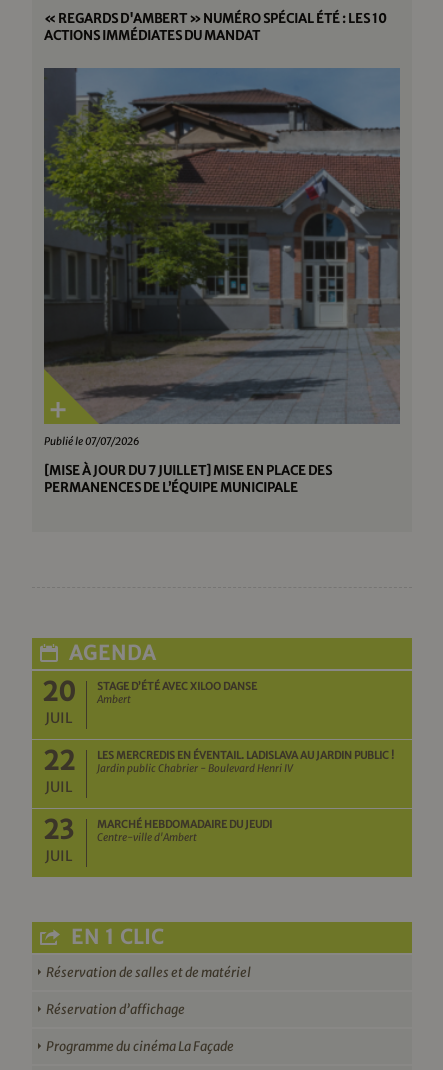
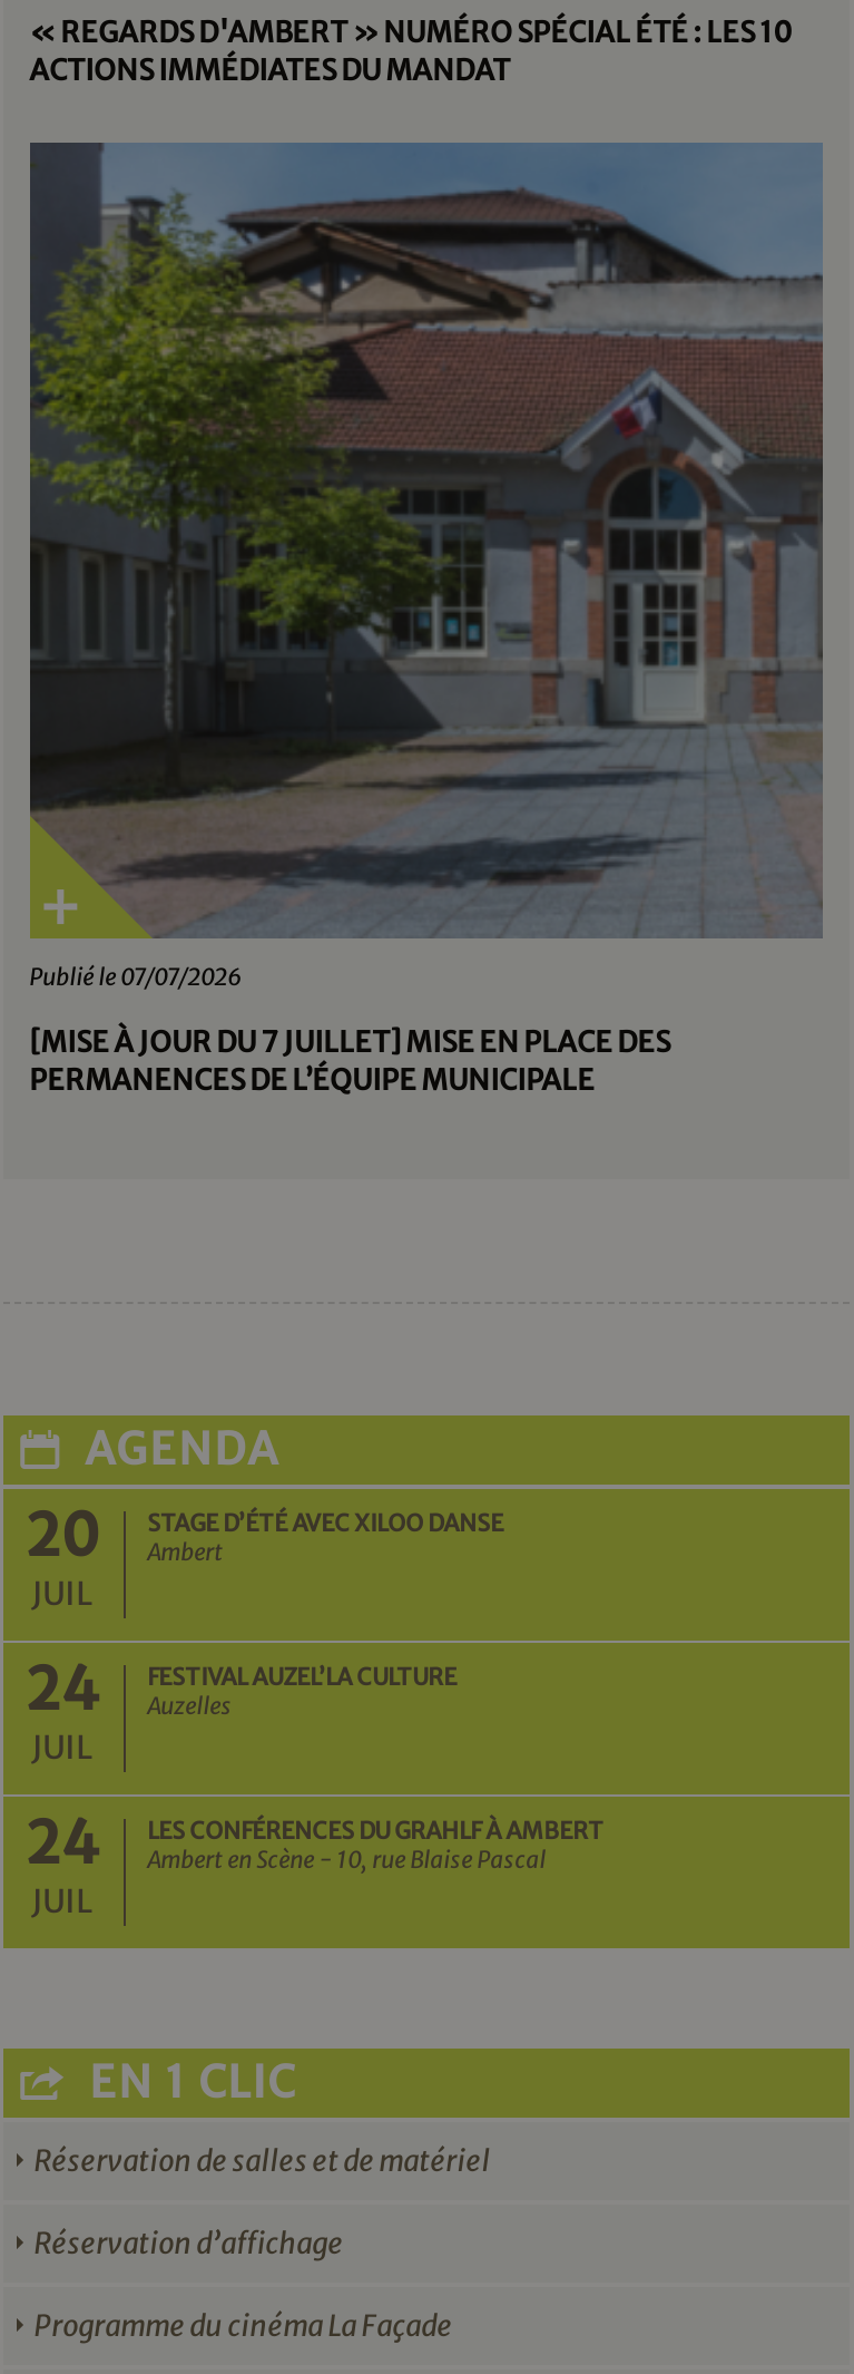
[43,744,75,777] 22 -> [25,1652,100,1725] 24
[97,749,394,775] LES MERCREDIS EN ÉVENTAIL. LADISLAVA AU JARDIN PUBLIC ! | Jardin public Chabrier - Boulevard Henri IV -> [147,1663,457,1721] FESTIVAL AUZEL’LA CULTURE | Auzelles
[43,813,74,846] 23 -> [25,1805,100,1879] 24
[97,818,272,844] MARCHÉ HEBDOMADAIRE DU JEUDI | Centre-ville d'Ambert -> [147,1817,604,1874] LES CONFÉRENCES DU GRAHLF À AMBERT | Ambert en Scène - 10, rue Blaise Pascal

